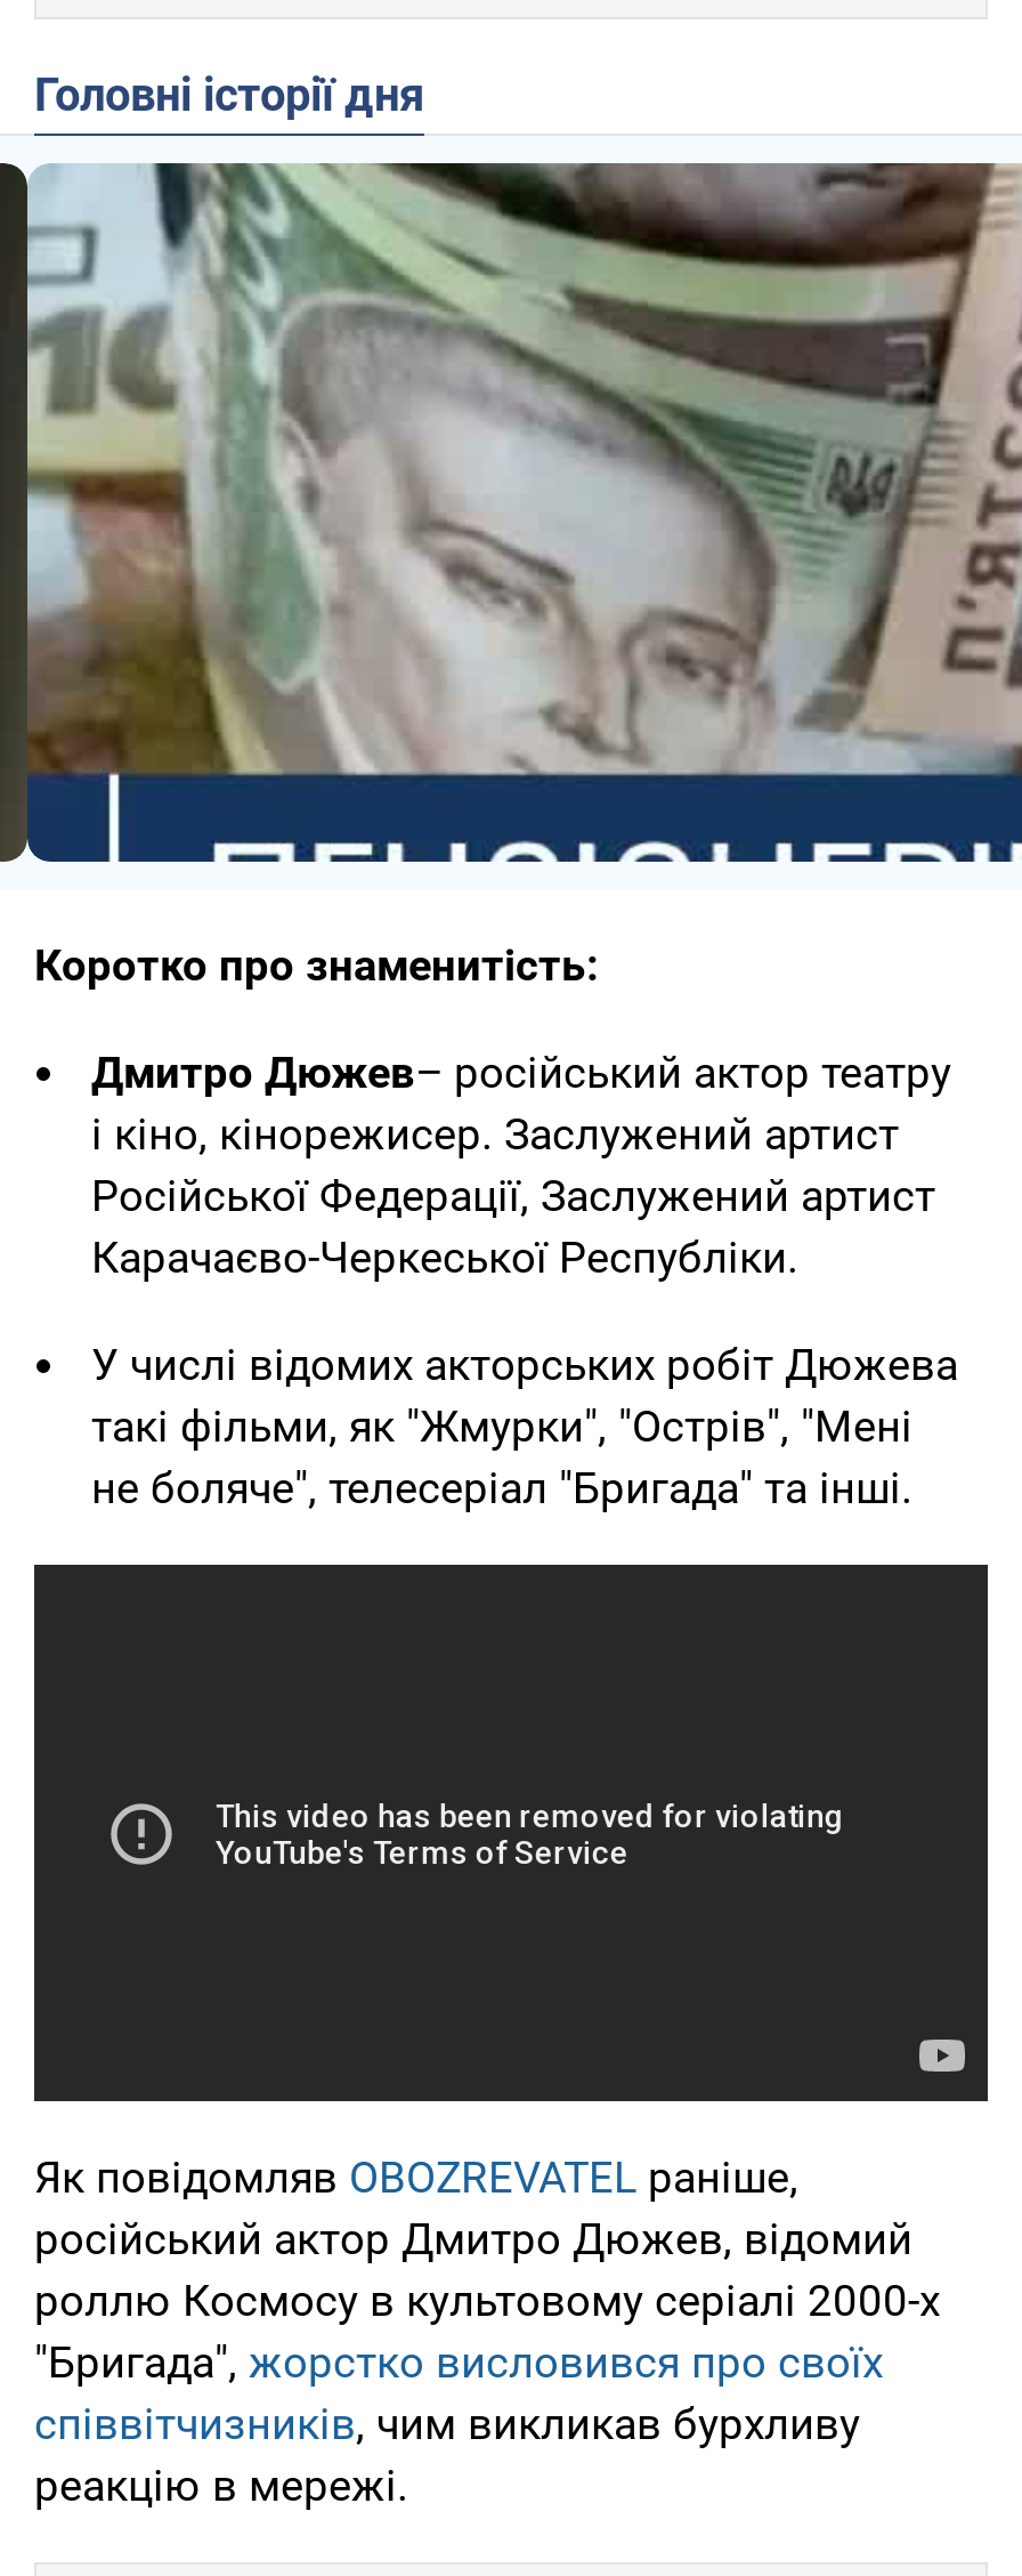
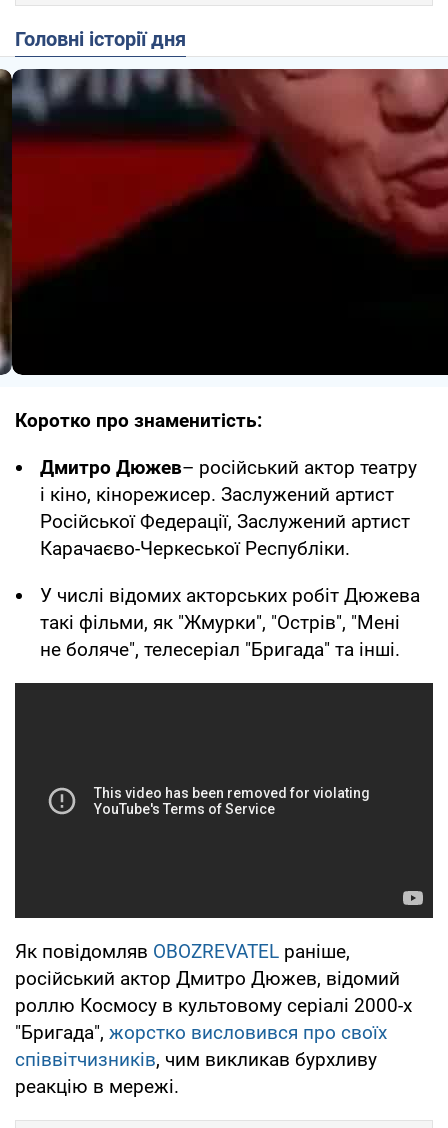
[7,161,1015,864] [image] -> [3,68,445,376] [image]

